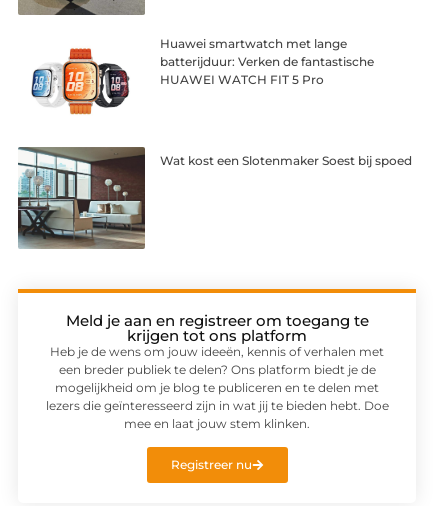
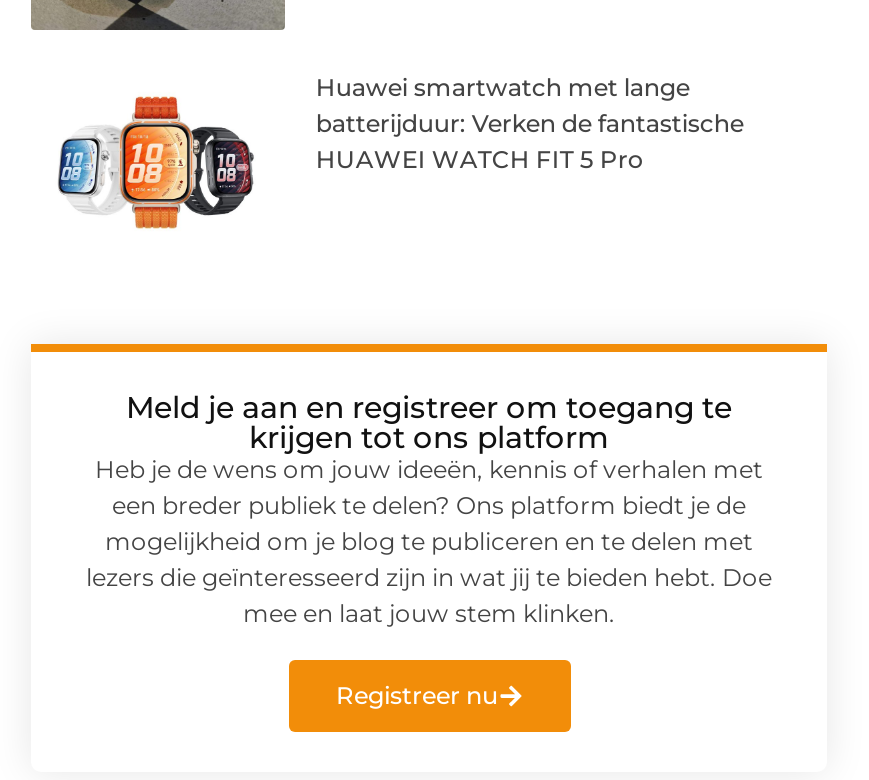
[17,146,412,250] [image] | Wat kost een Slotenmaker Soest bij spoed -> none

